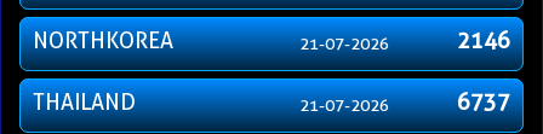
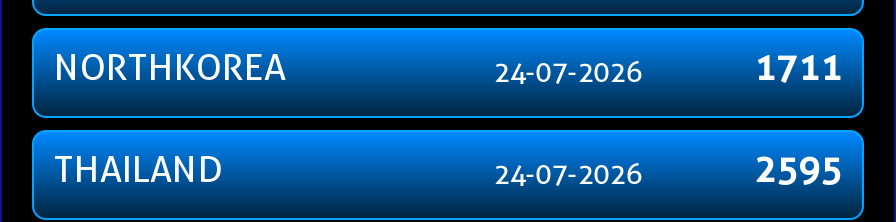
[299,34,389,54] 21-07-2026 -> [493,57,641,89] 24-07-2026
[457,28,510,54] 2146 -> [754,47,842,89] 1711
[299,96,389,115] 21-07-2026 -> [493,159,641,191] 24-07-2026
[457,90,510,115] 6737 -> [754,149,842,191] 2595

